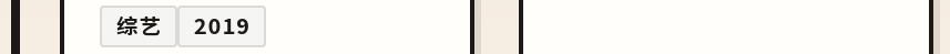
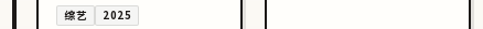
[116,10,251,41] 综艺 2019 -> [65,8,131,23] 综艺 2025

